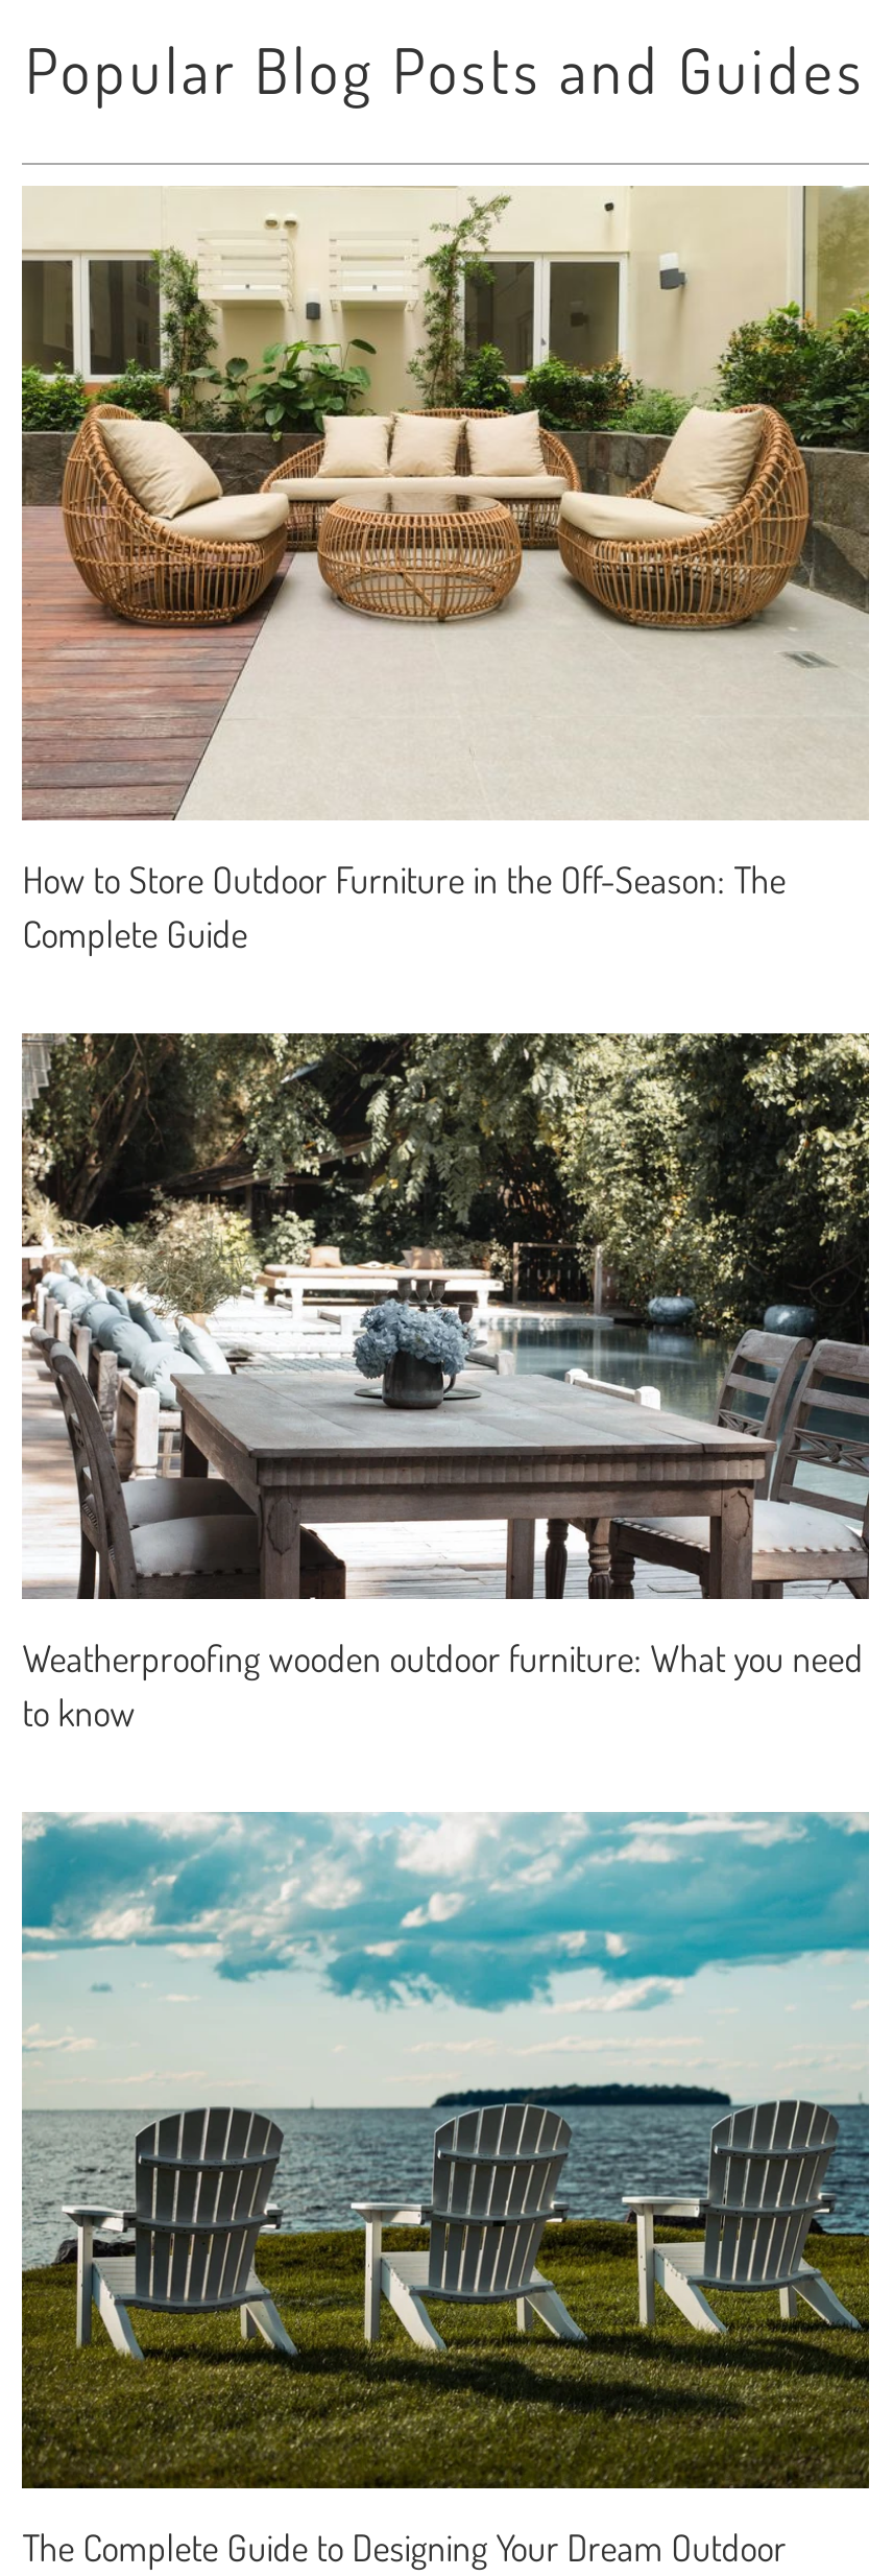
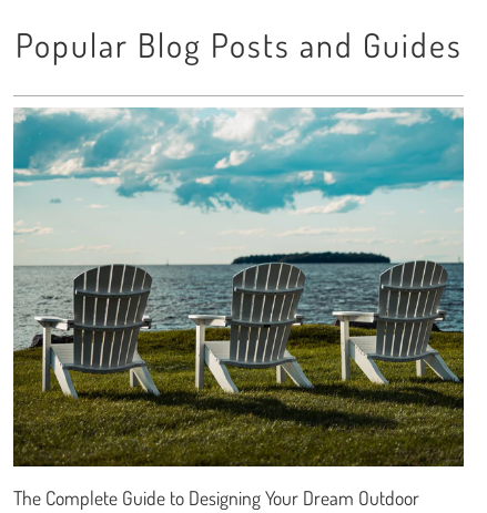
[20,186,871,957] [image] | How to Store Outdoor Furniture in the Off-Season: The | Complete Guide -> none
[20,1031,871,1735] [image] | Weatherproofing wooden outdoor furniture: What you need | to know -> none

